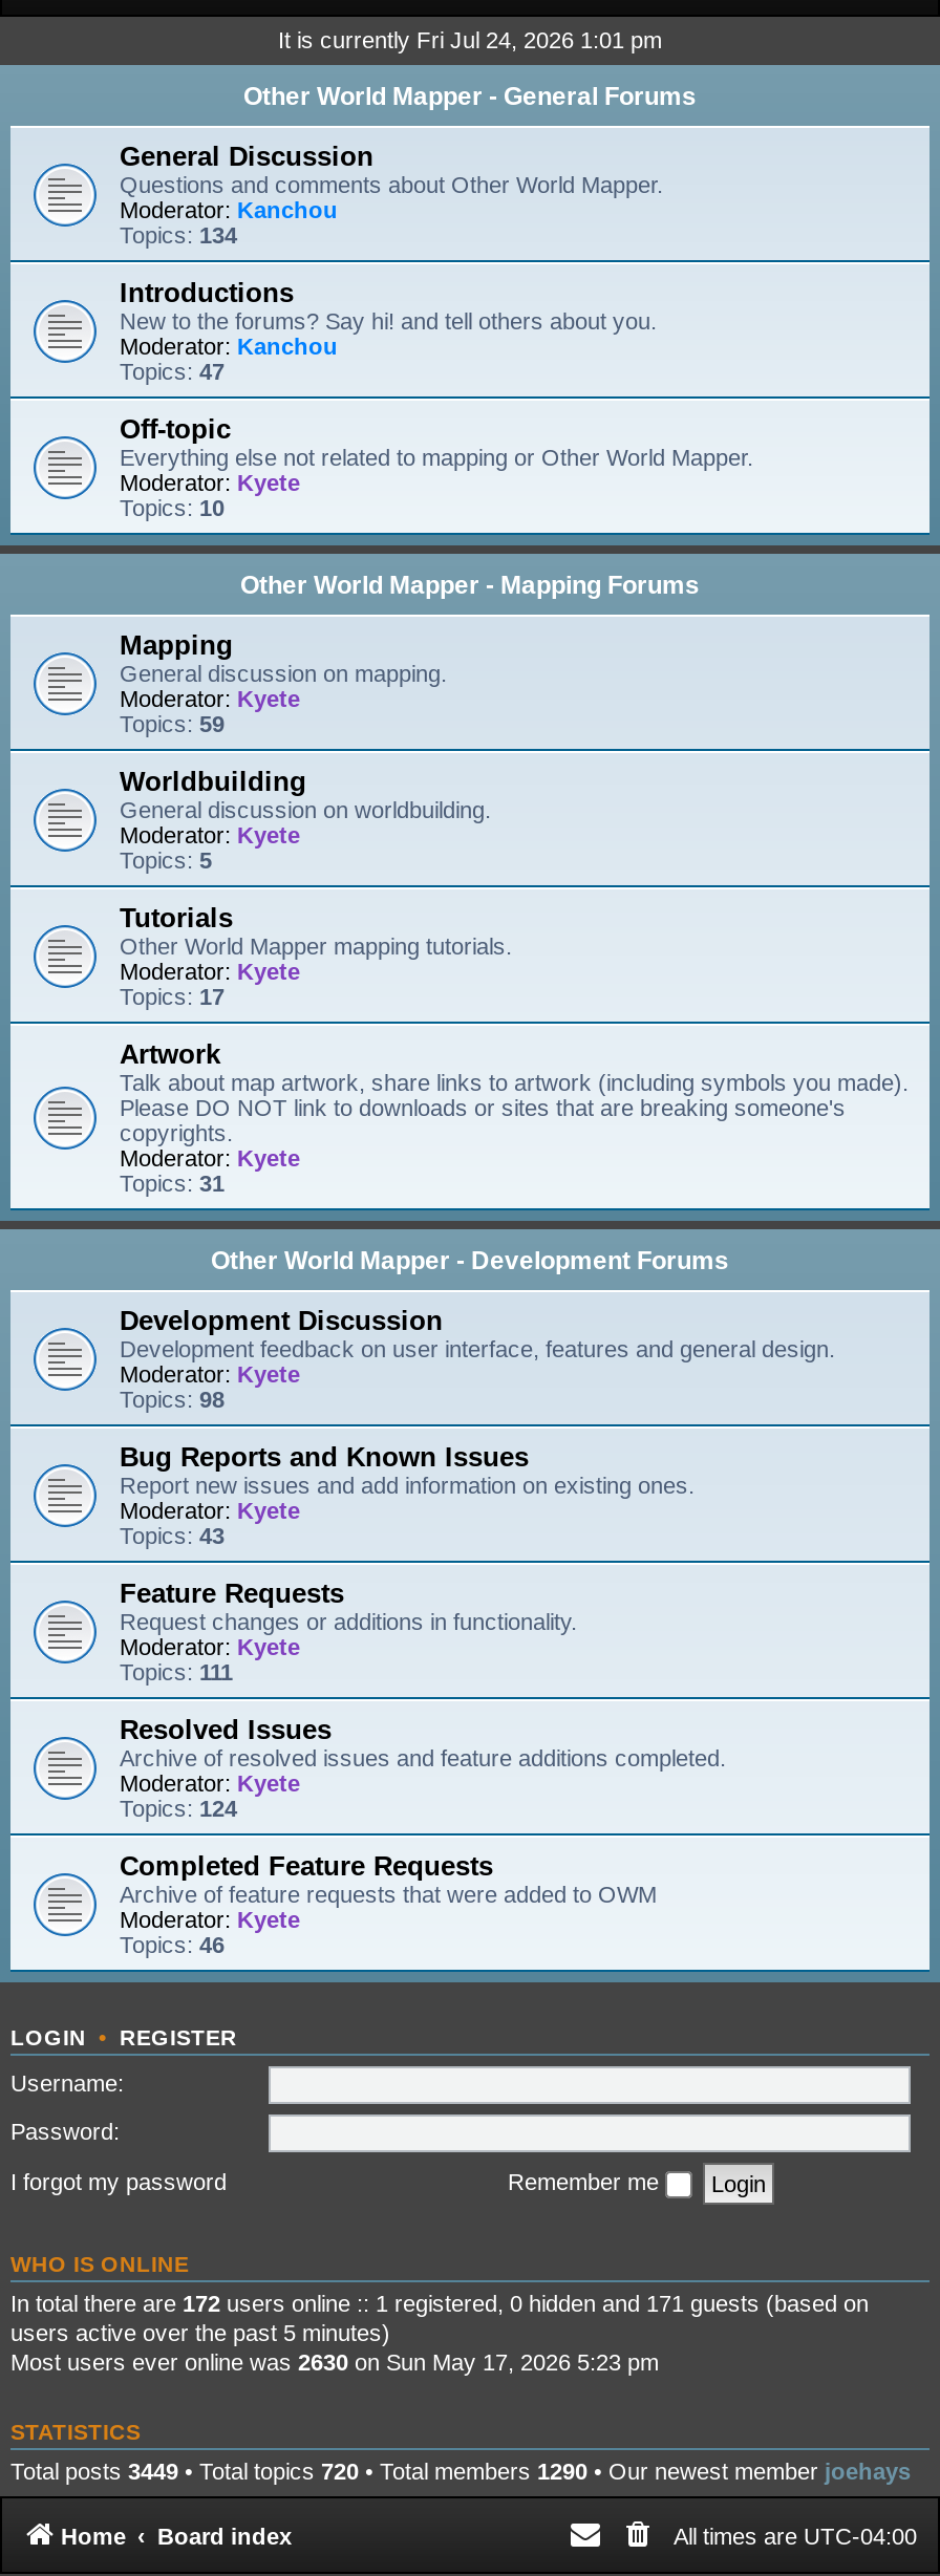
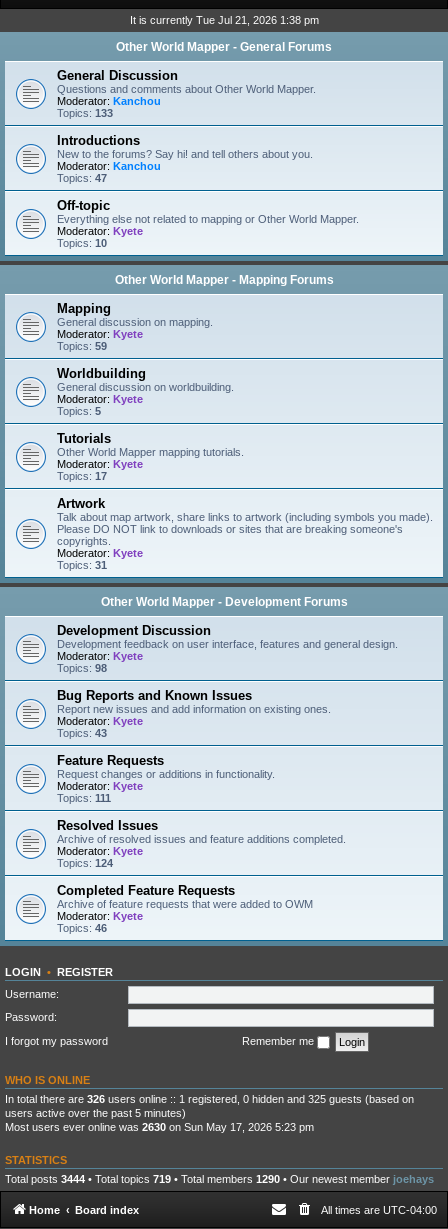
[278,27,662,52] It is currently Fri Jul 24, 2026 1:01 pm -> [129,14,318,26] It is currently Tue Jul 21, 2026 1:38 pm
[120,222,237,248] Topics: 134 -> [57,107,113,119] Topics: 133
[10,2290,869,2315] In total there are 172 users online :: 1 registered, 0 hidden and 171 guests (based on -> [5,1092,414,1104] In total there are 326 users online :: 1 registered, 0 hidden and 325 guests (based on
[10,2457,911,2483] Total posts 3449 • Total topics 720 • Total members 1290 • Our newest member joehays -> [5,1172,434,1184] Total posts 3444 • Total topics 719 • Total members 1290 • Our newest member joehays

